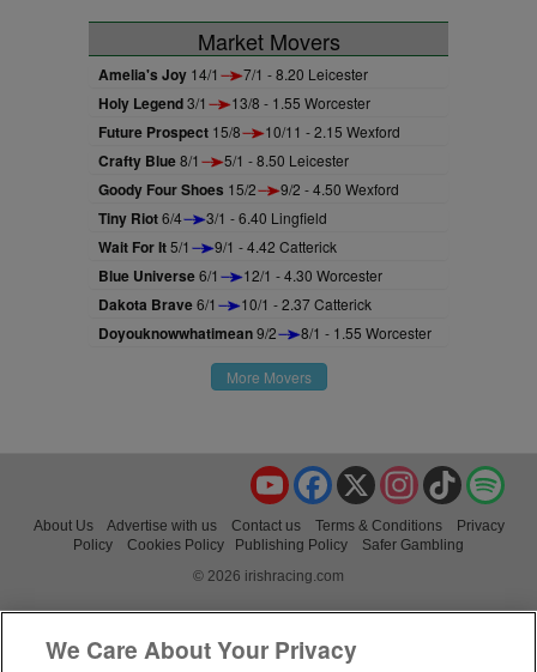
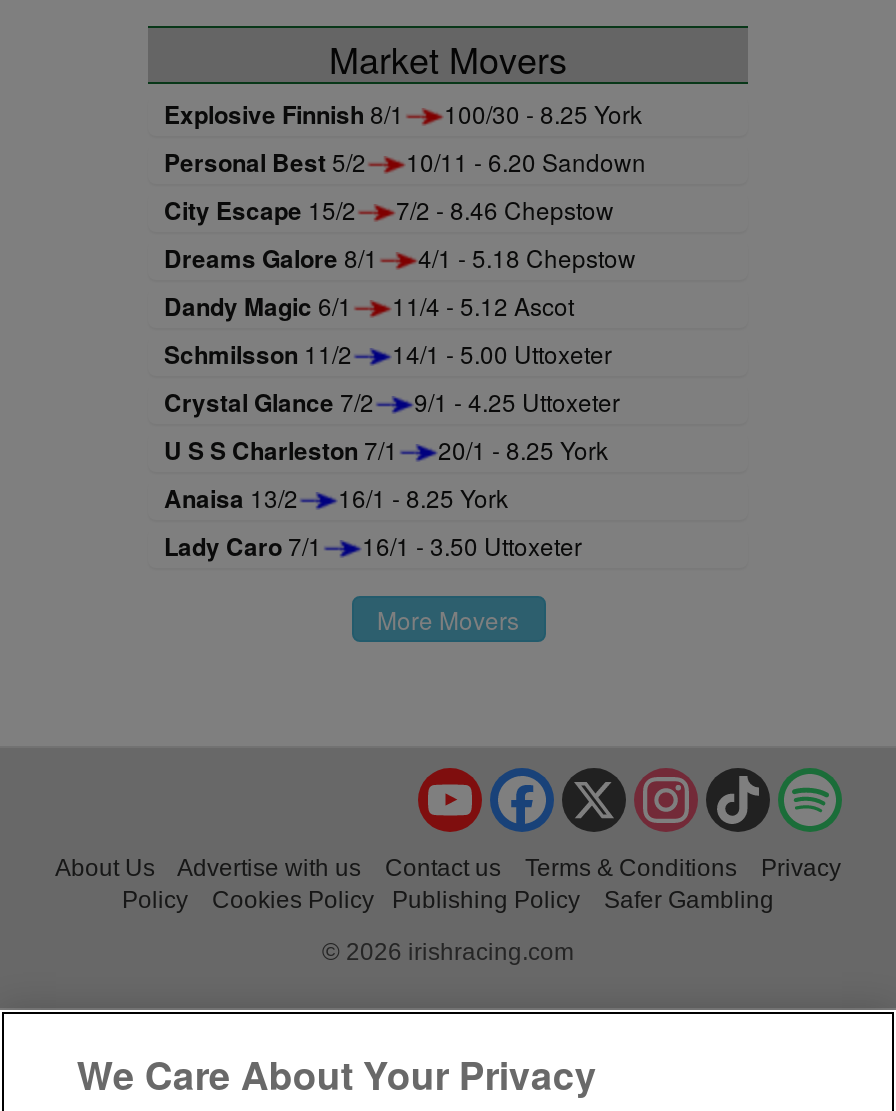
[98,63,432,343] Amelia's Joy 14/1 | 7/1 - 8.20 Leicester | Holy Legend 3/1 | 13/8 - 1.55 Worcester | Future Prospect 15/8 | 10/11 - 2.15 Wexford | Crafty Blue 8/1 | 5/1 - 8.50 Leicester | Goody Four Shoes 15/2 | 9/2 - 4.50 Wexford | Tiny Riot 6/4 | 3/1 - 6.40 Lingfield | Wait For It 5/1 | 9/1 - 4.42 Catterick | Blue Universe 6/1 | 12/1 - 4.30 Worcester | Dakota Brave 6/1 | 10/1 - 2.37 Catterick | Doyouknowwhatimean 9/2 | 8/1 - 1.55 Worcester -> [164,95,646,563] Explosive Finnish 8/1 | 100/30 - 8.25 York | Personal Best 5/2 | 10/11 - 6.20 Sandown | City Escape 15/2 | 7/2 - 8.46 Chepstow | Dreams Galore 8/1 | 4/1 - 5.18 Chepstow | Dandy Magic 6/1 | 11/4 - 5.12 Ascot | Schmilsson 11/2 | 14/1 - 5.00 Uttoxeter | Crystal Glance 7/2 | 9/1 - 4.25 Uttoxeter | U S S Charleston 7/1 | 20/1 - 8.25 York | Anaisa 13/2 | 16/1 - 8.25 York | Lady Caro 7/1 | 16/1 - 3.50 Uttoxeter

